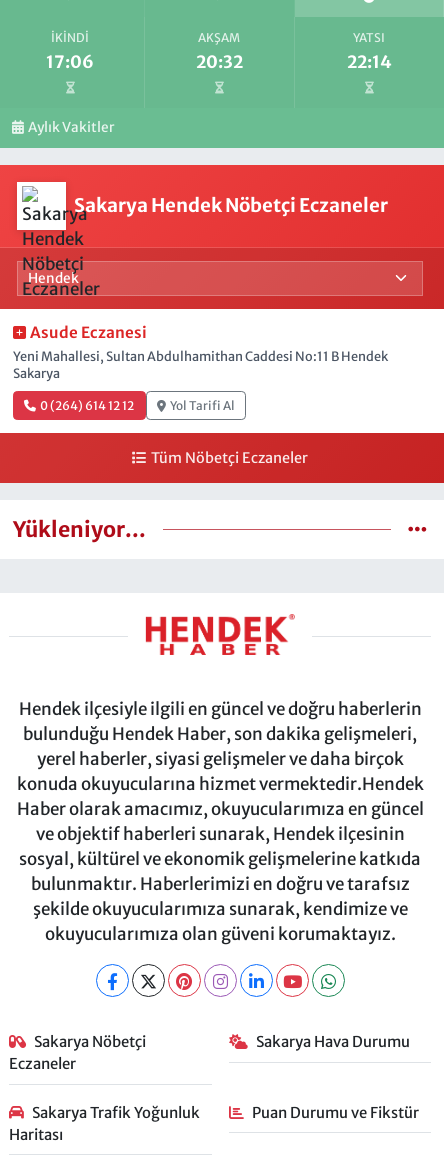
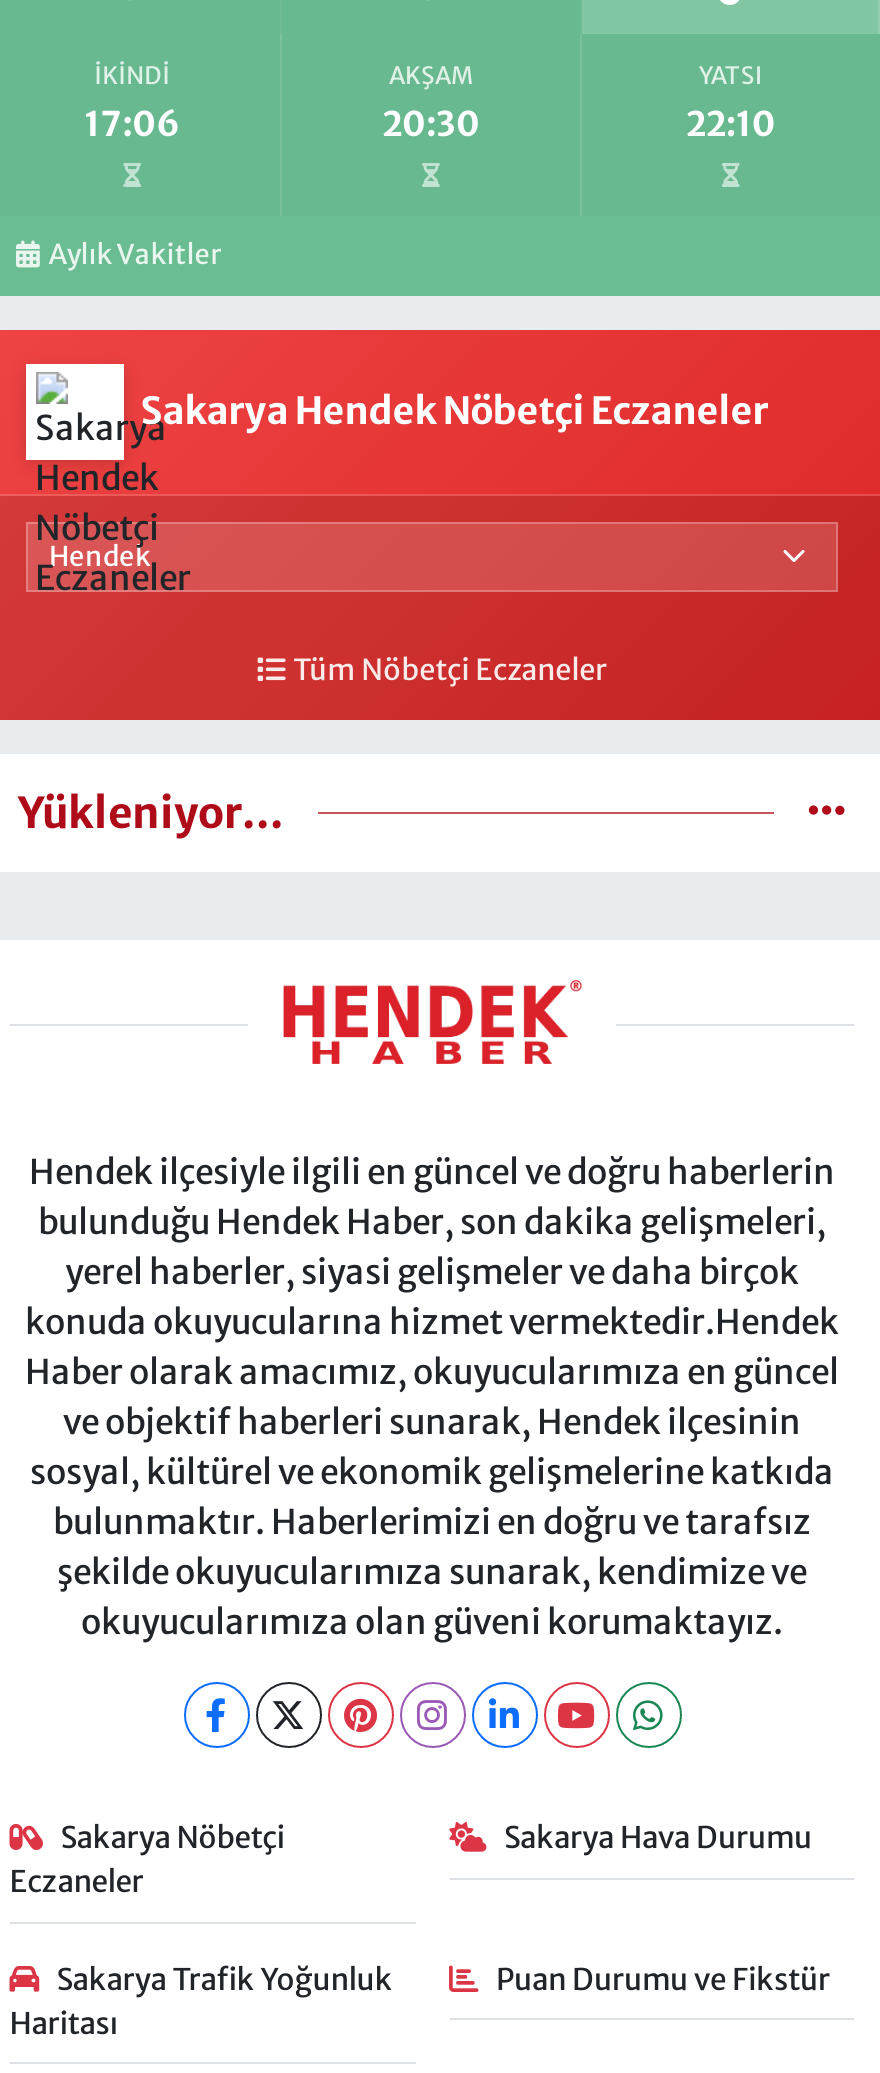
[196,50,243,72] 20:32 -> [382,101,480,145] 20:30
[347,50,392,72] 22:14 -> [686,101,776,145] 22:10
[13,323,388,413] Asude Eczanesi | Yeni Mahallesi, Sultan Abdulhamithan Caddesi No:11 B Hendek | Sakarya | 0 (264) 614 12 12 | Yol Tarifi Al -> none

